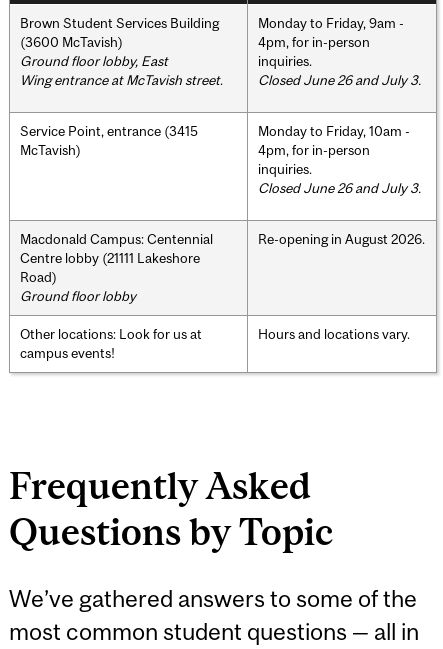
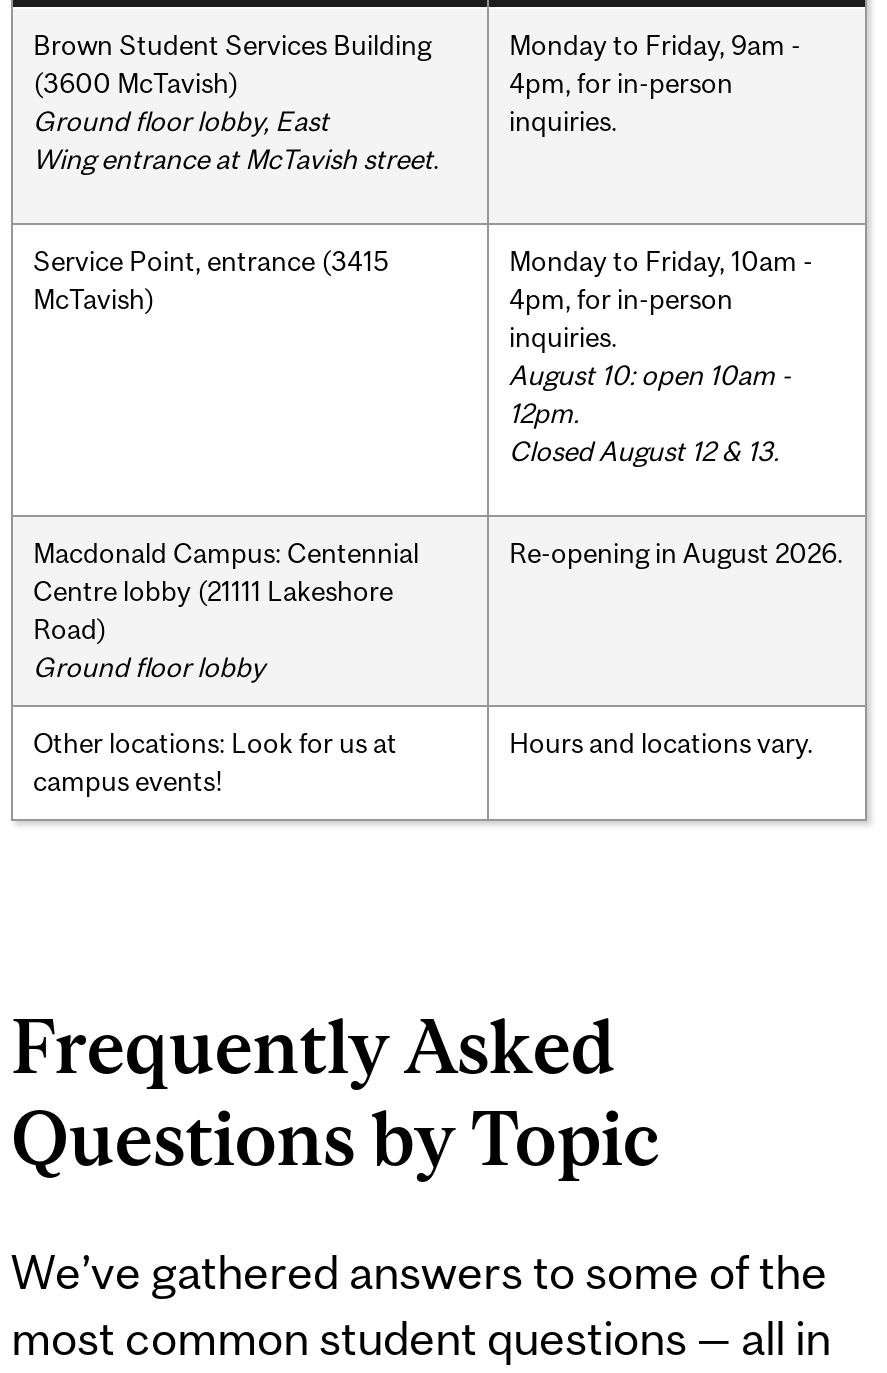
[258,72,421,88] Closed June 26 and July 3. -> none
[258,180,421,196] Closed June 26 and July 3. -> [509,358,791,466] August 10: open 10am - | 12pm. | Closed August 12 & 13.

